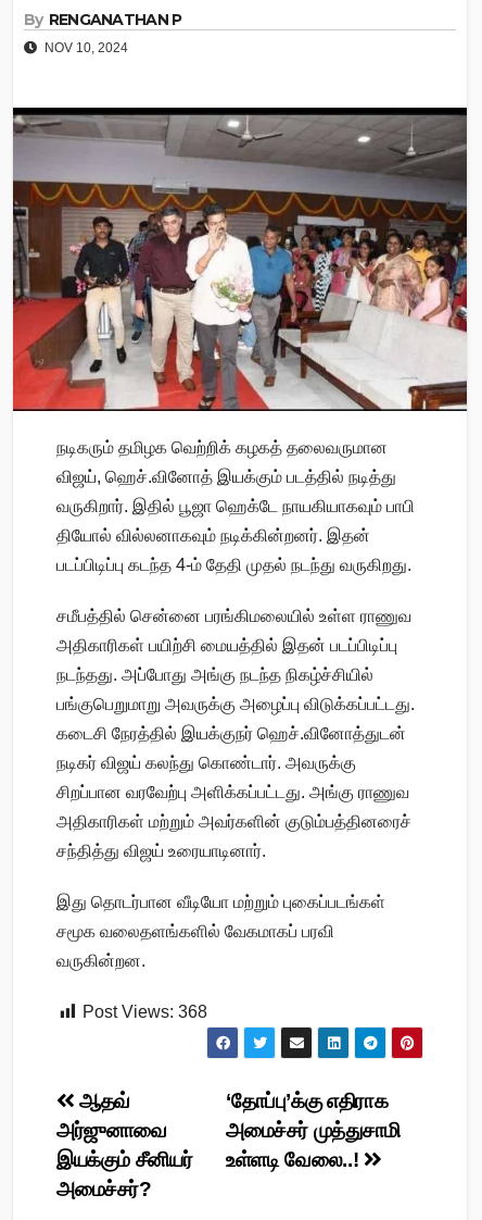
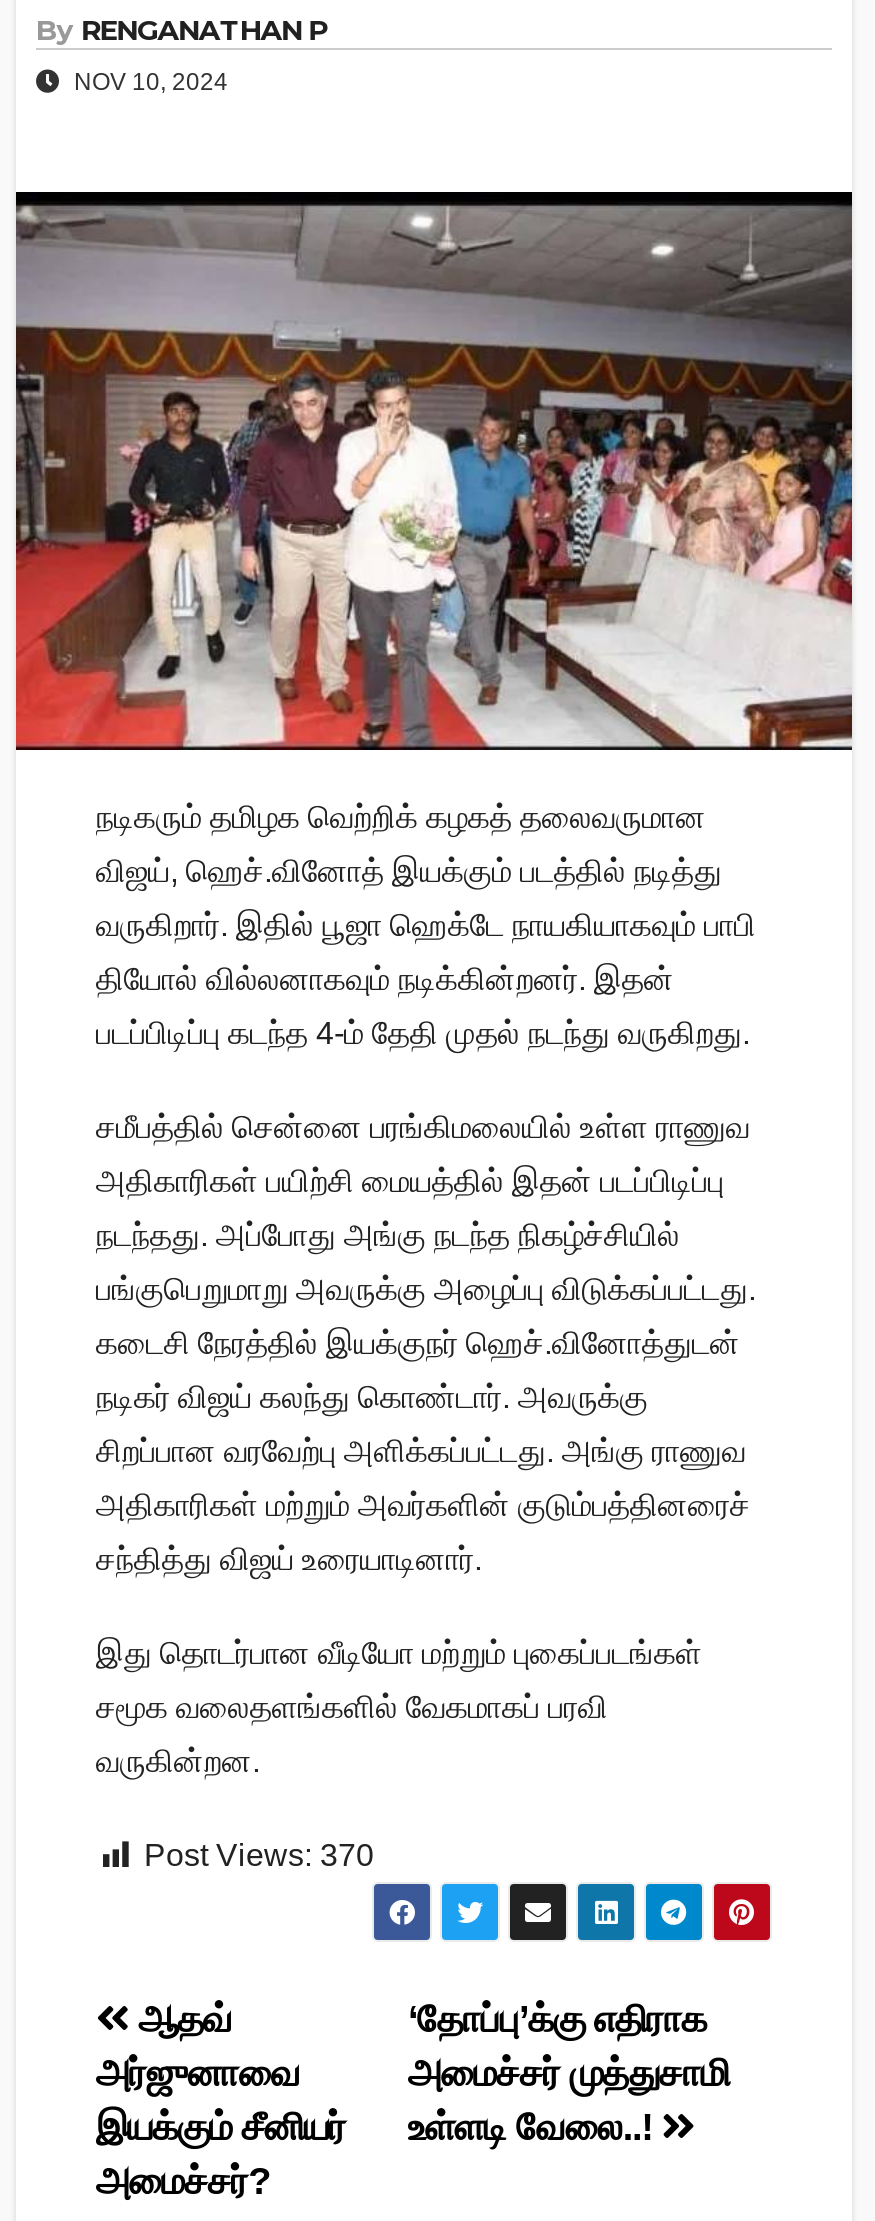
[83,1003,207,1021] Post Views: 368 -> [144,1838,374,1872] Post Views: 370

